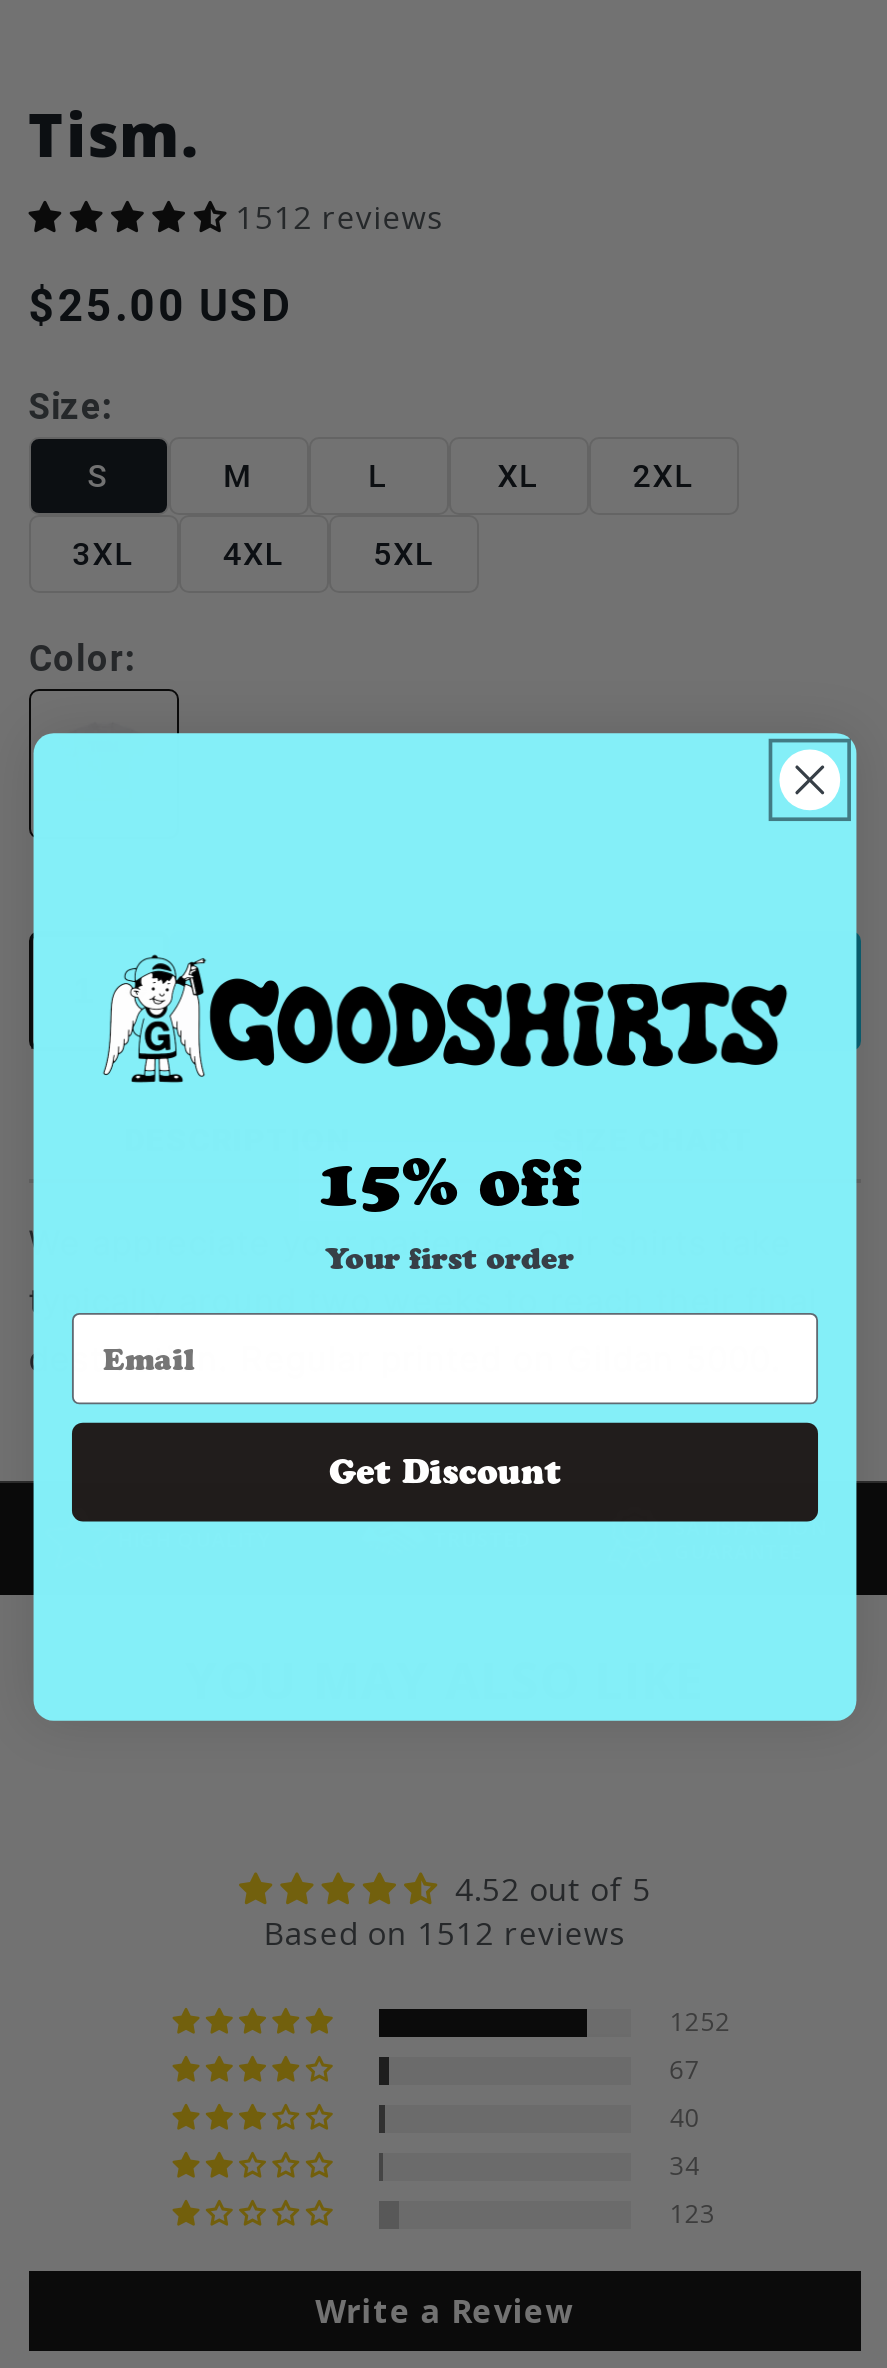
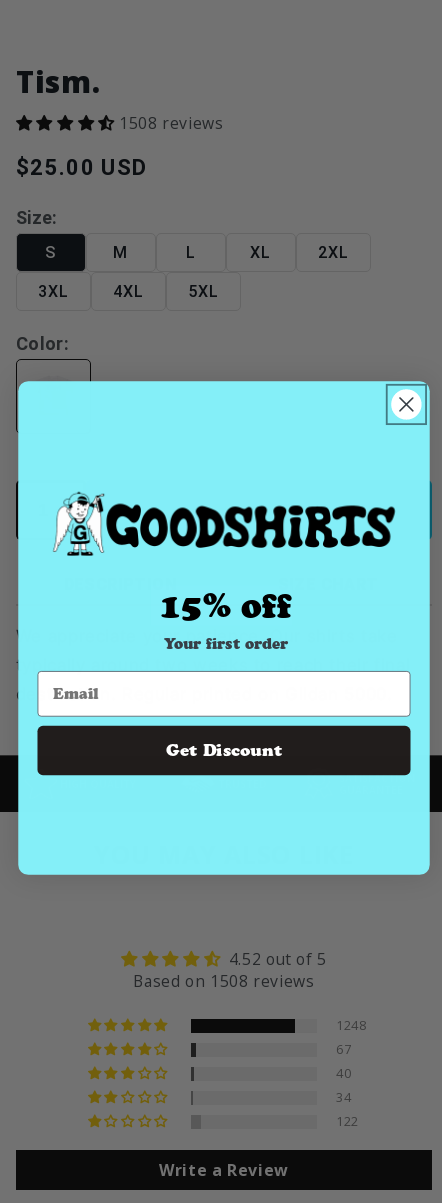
[235,194,444,238] 1512 reviews -> [119,111,223,133] 1508 reviews
[264,1912,626,1956] Based on 1512 reviews -> [133,970,315,992] Based on 1508 reviews
[669,2005,731,2039] 1252 -> [336,1017,367,1034] 1248
[669,2197,715,2231] 123 -> [336,1113,359,1130] 122

